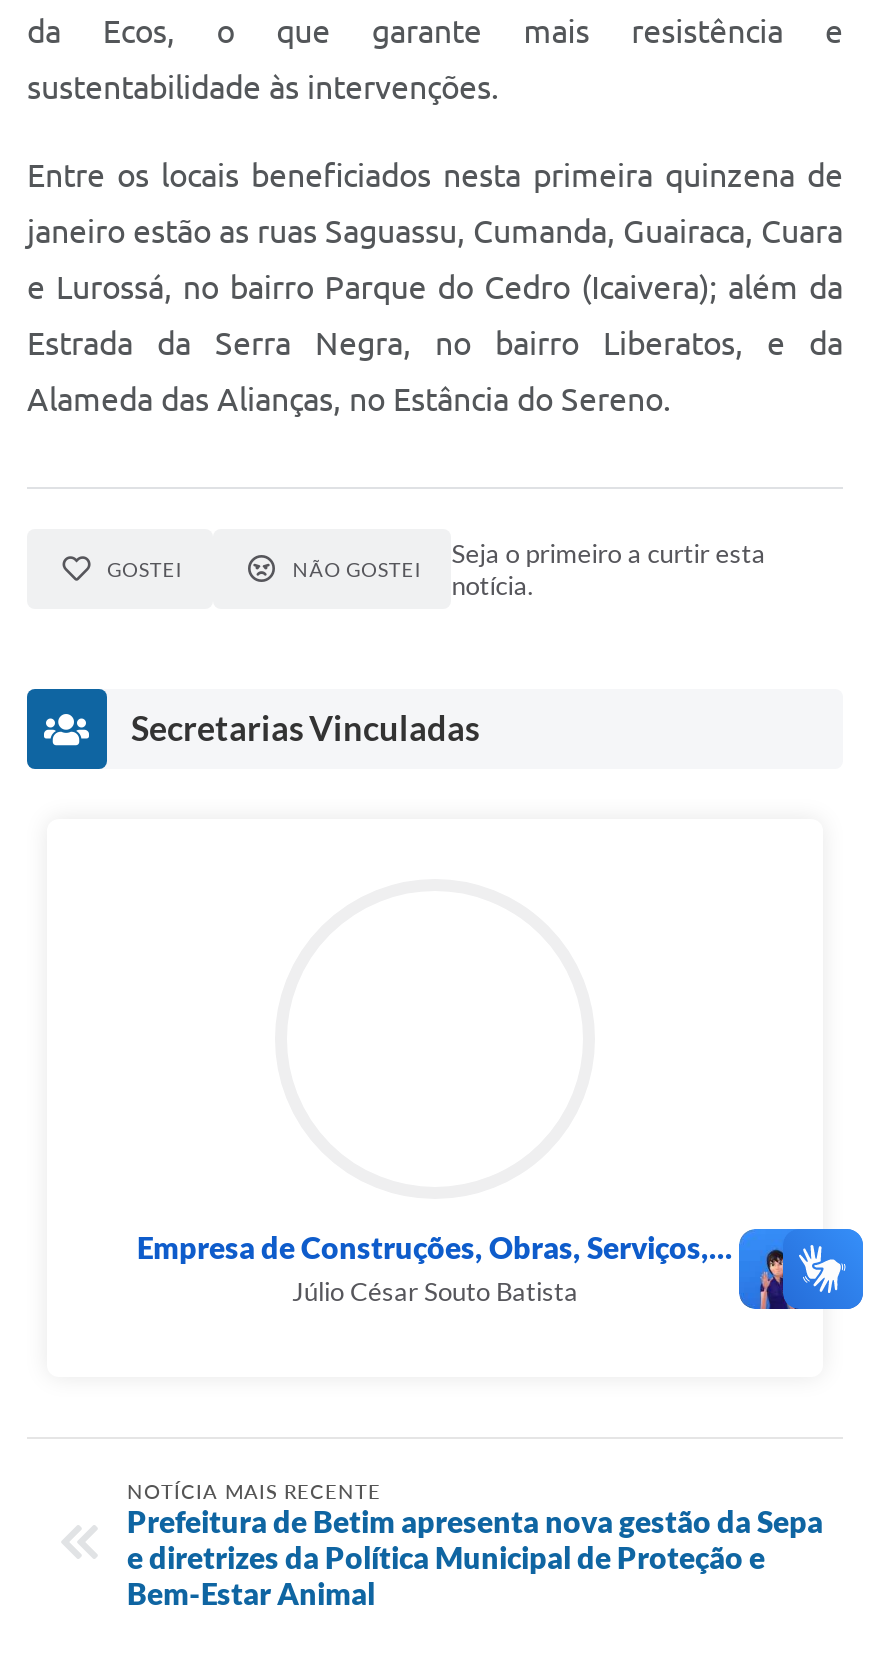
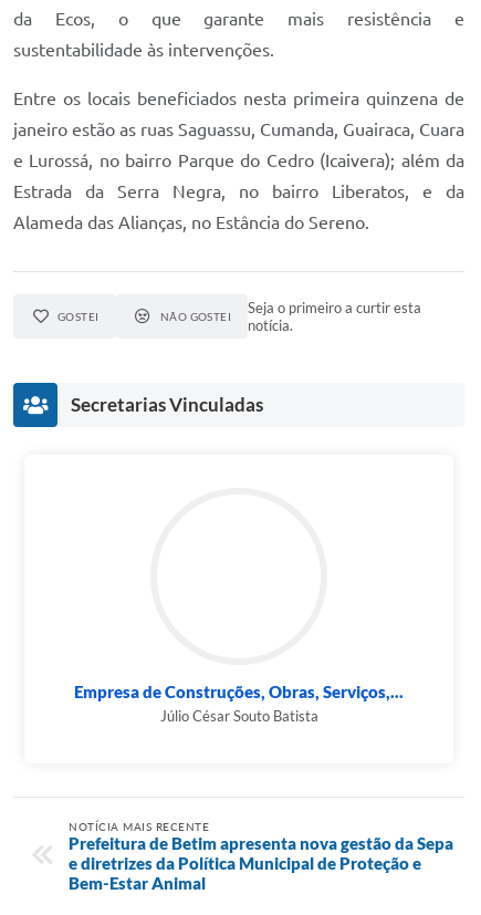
[737,1227,865,1311] [image] -> none

